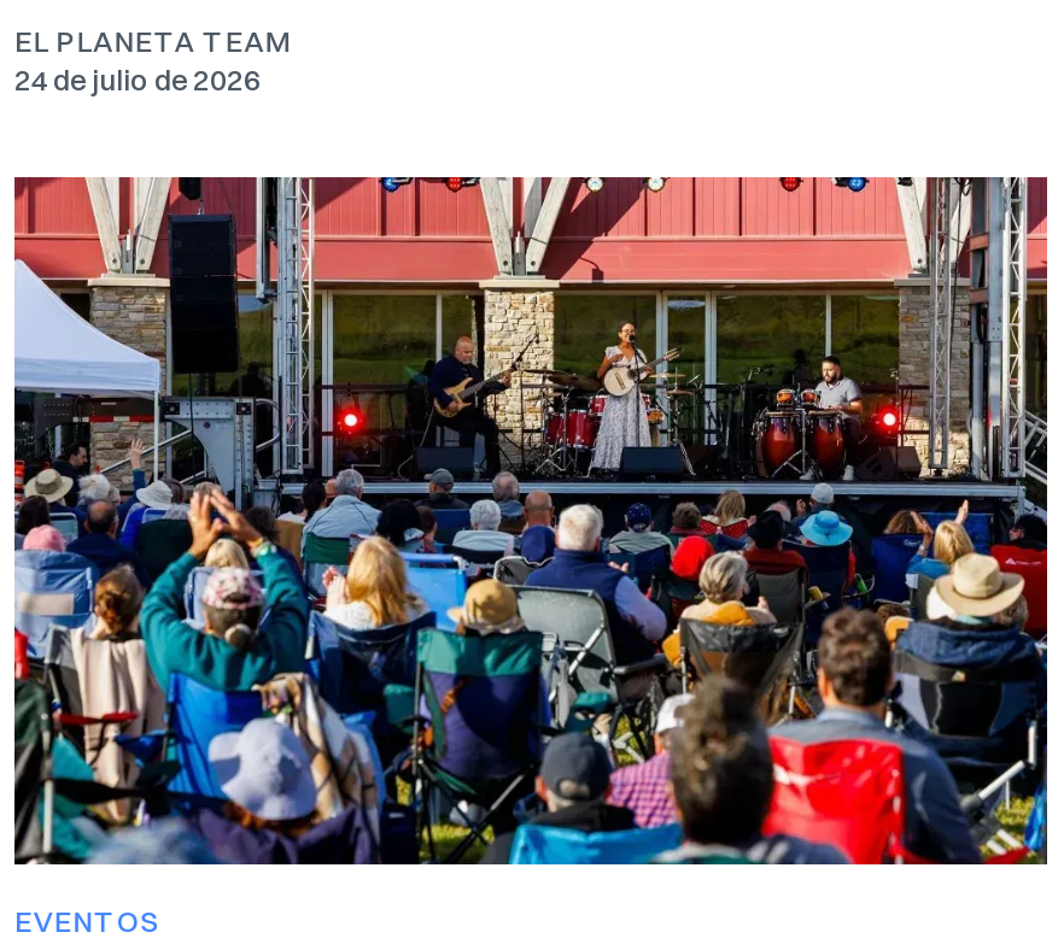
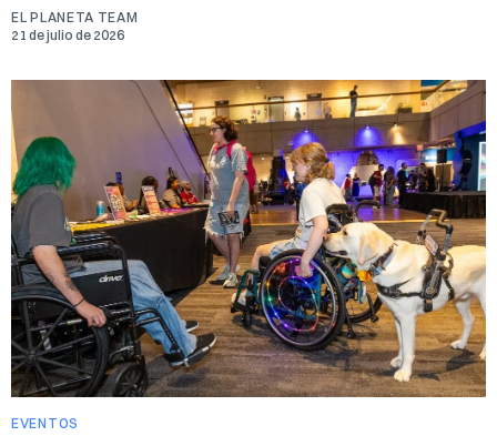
[14,61,261,98] 24 de julio de 2026 -> [11,27,124,44] 21 de julio de 2026
[12,174,1050,868] [image] -> [10,79,487,398] [image]

